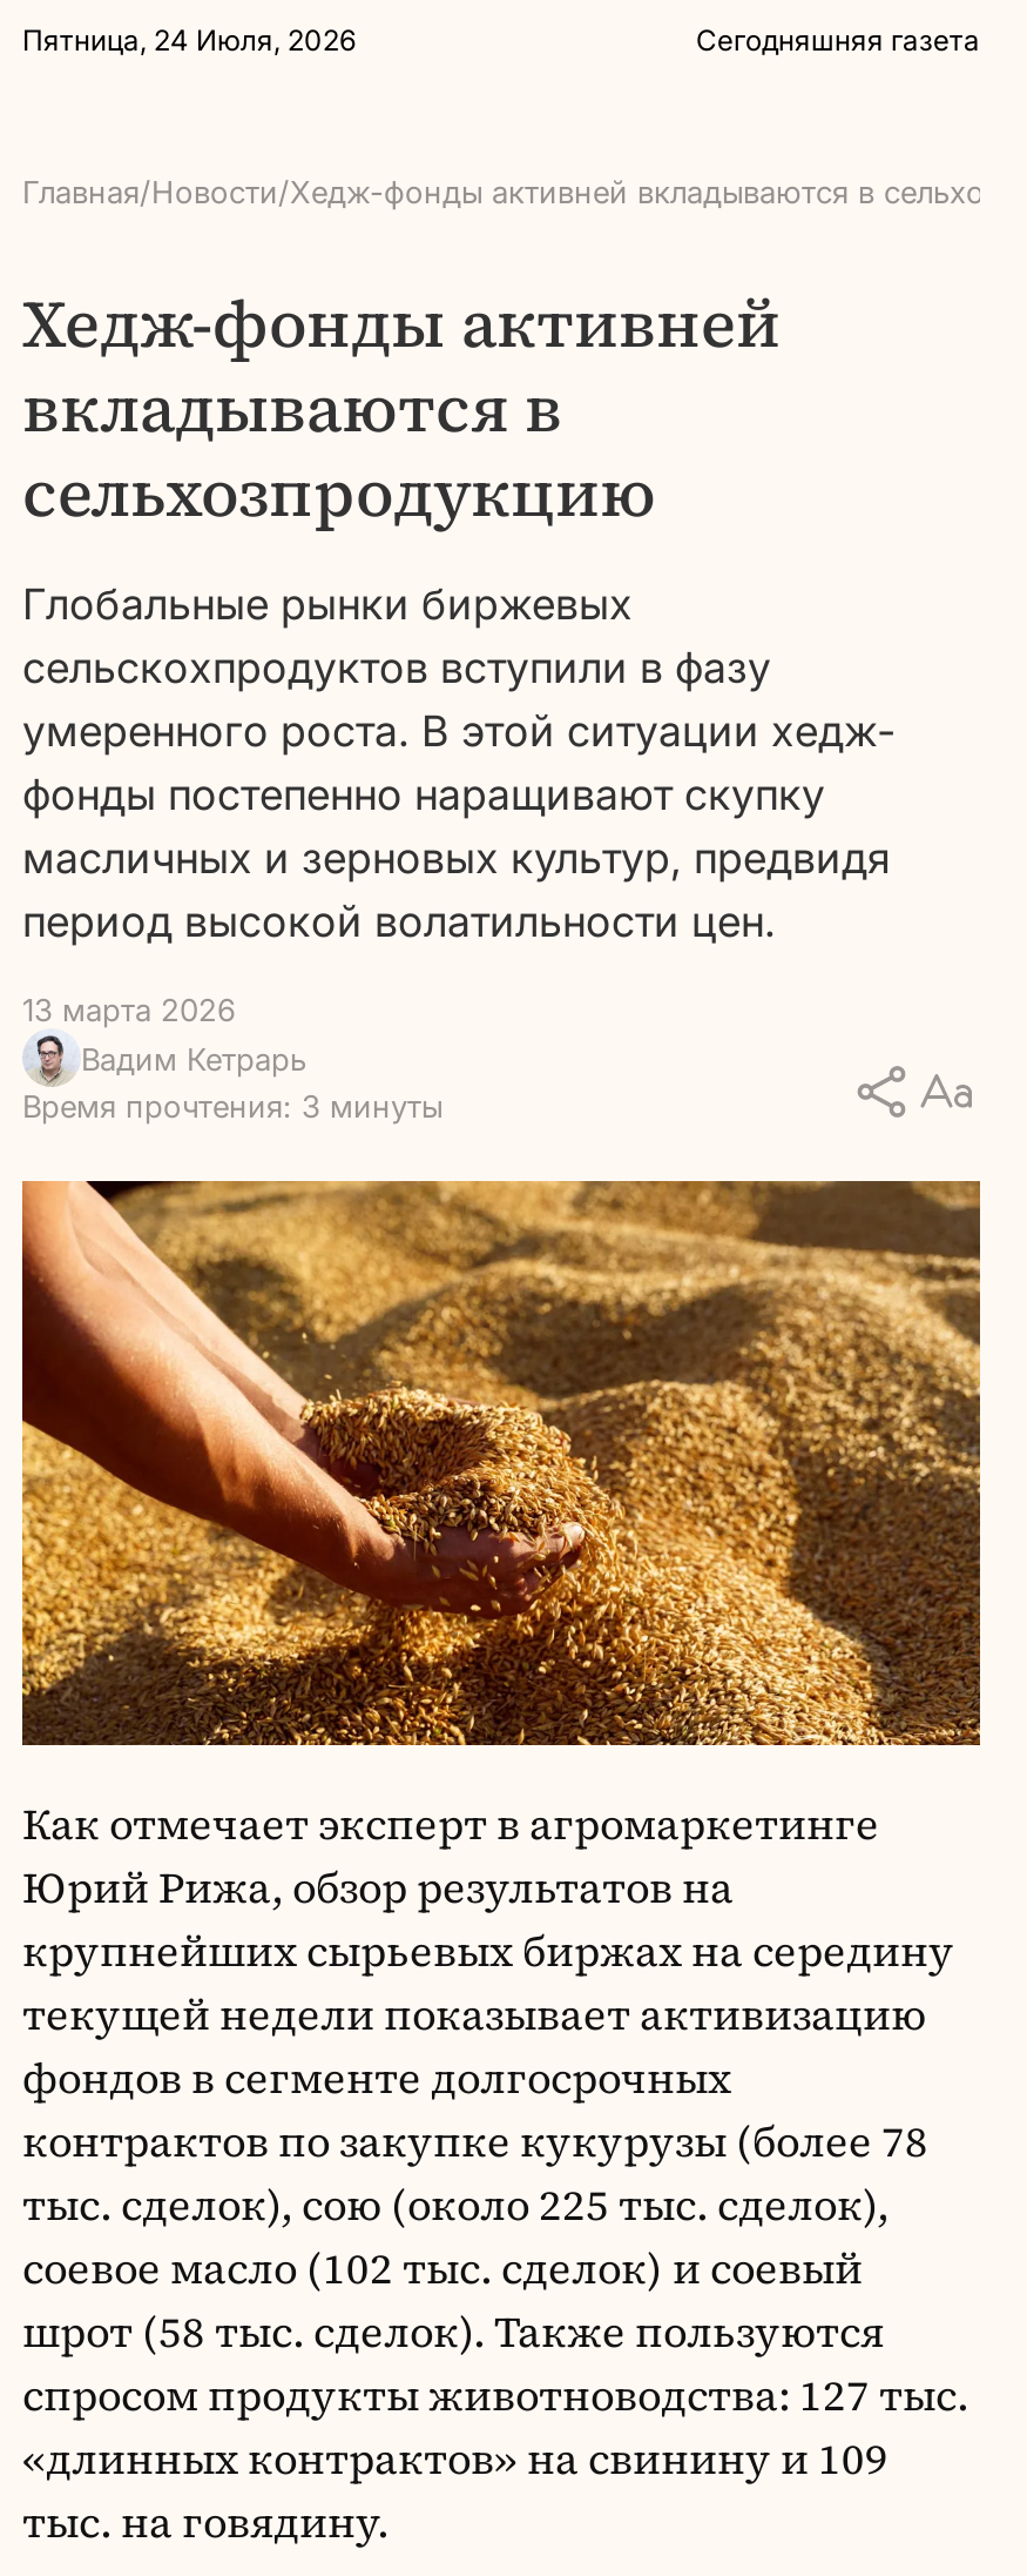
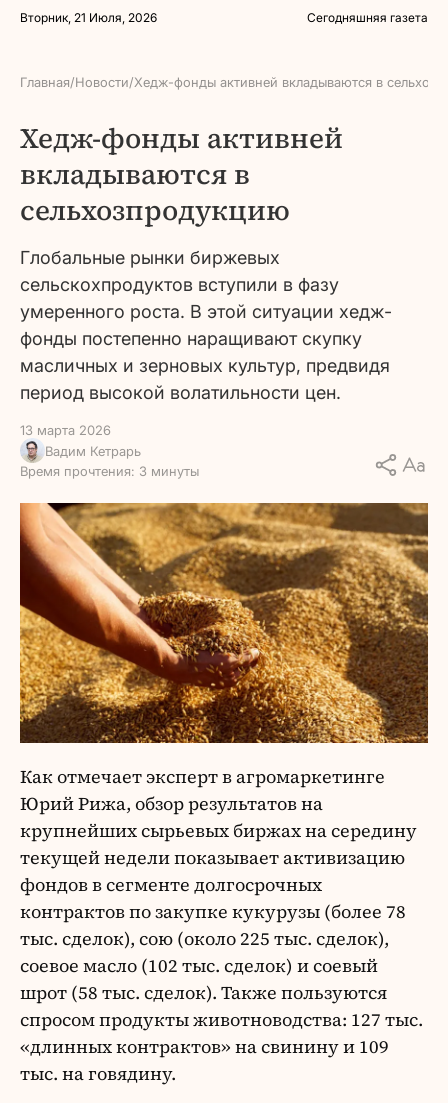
[22,22,356,58] Пятница, 24 Июля, 2026 -> [20,10,157,25] Вторник, 21 Июля, 2026

